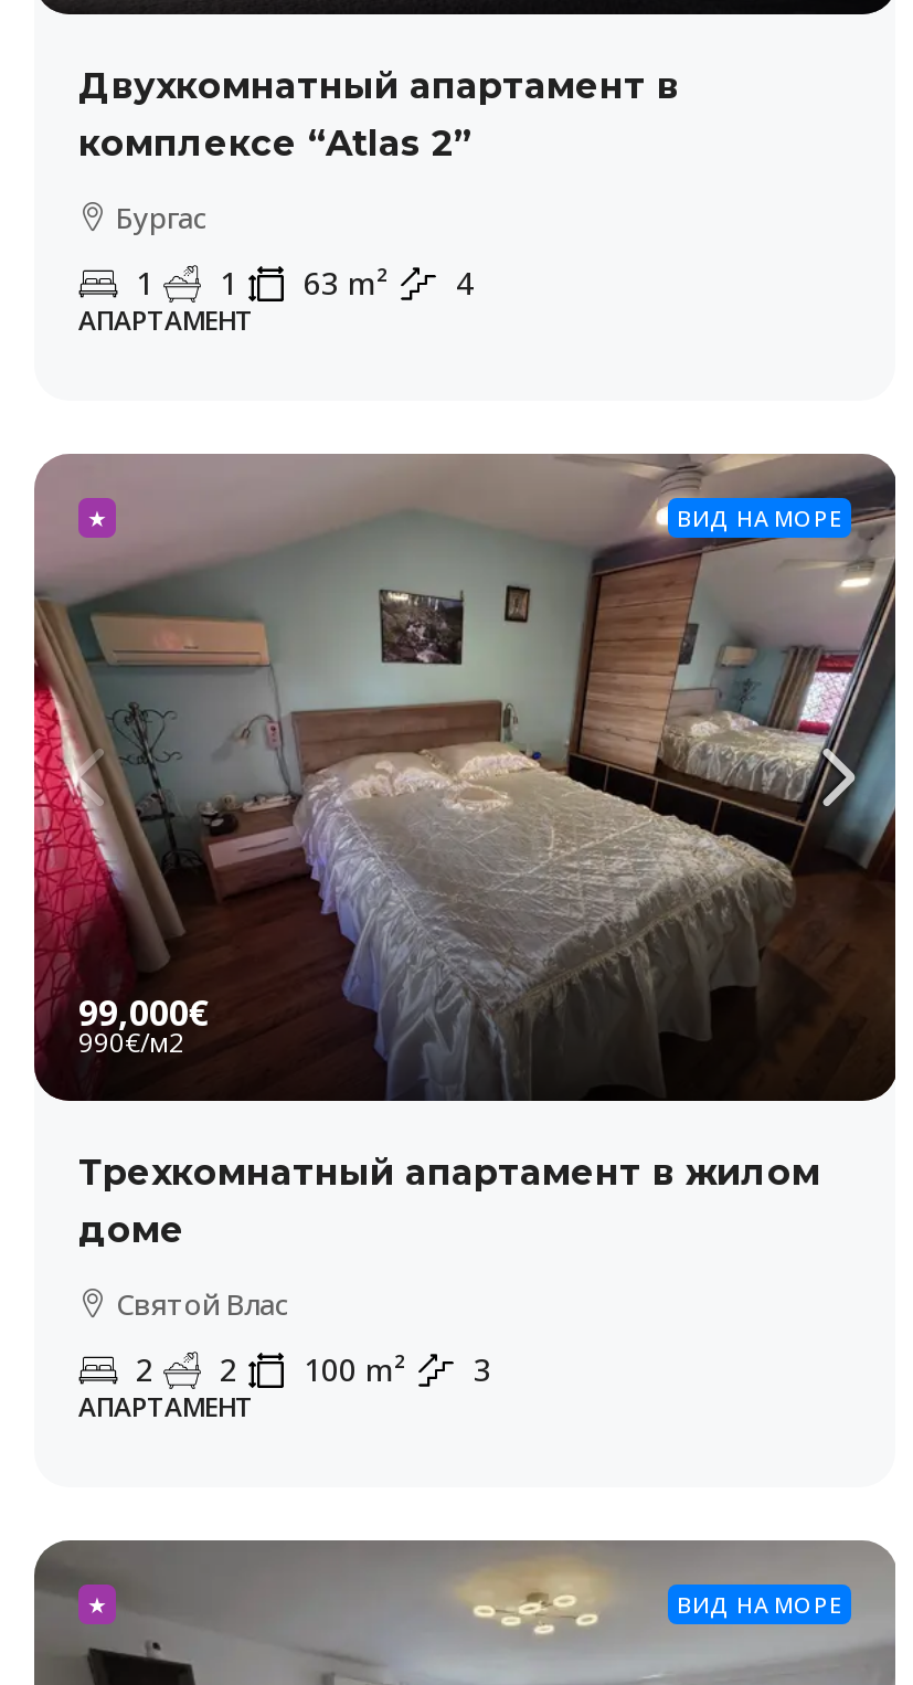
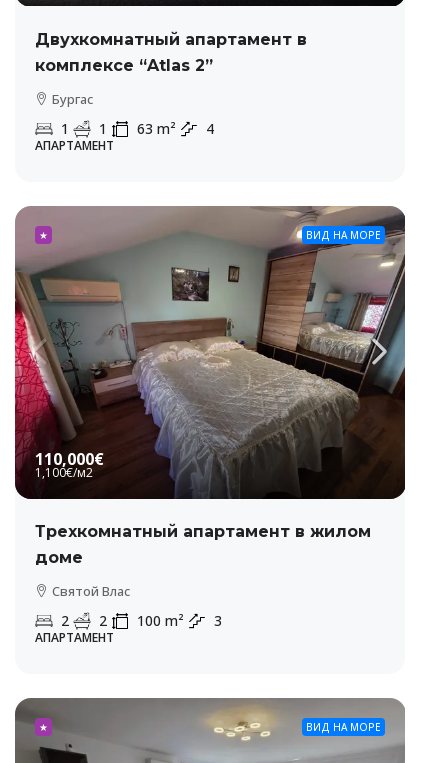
[78,989,211,1062] 99,000€ | 990€/м2 -> [35,448,104,481] 110,000€ | 1,100€/м2

